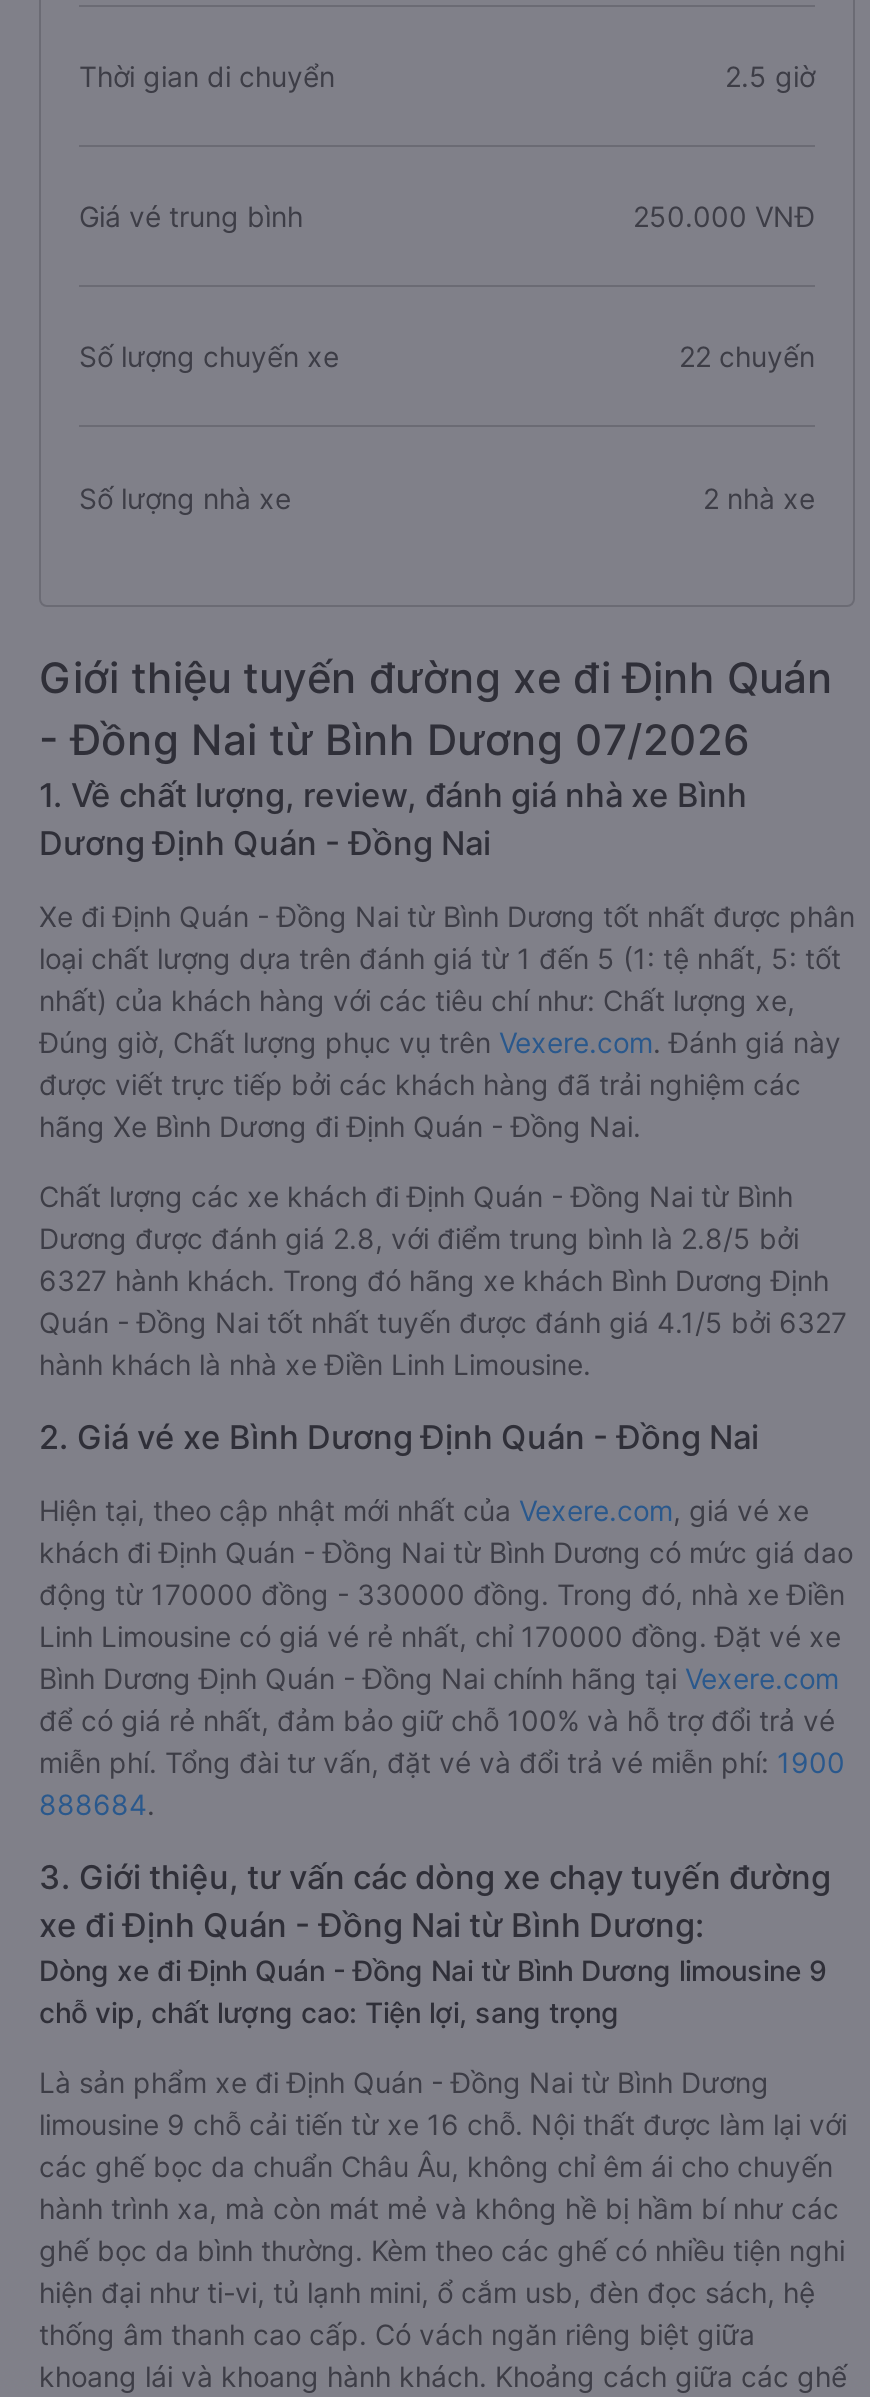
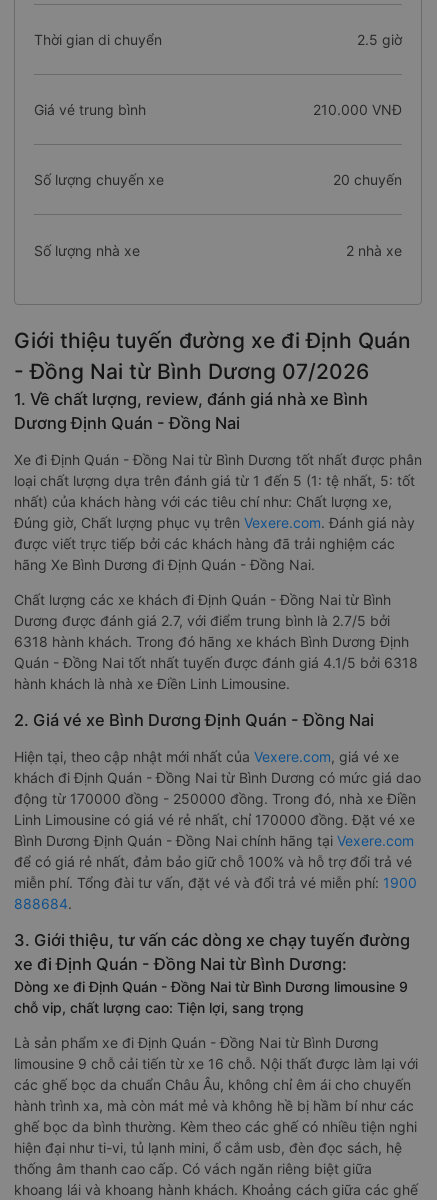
[633,199,815,233] 250.000 VNĐ -> [313,101,402,118] 210.000 VNĐ
[679,339,815,373] 22 chuyến -> [333,171,402,188] 20 chuyến
[39,1221,799,1255] Dương được đánh giá 2.8, với điểm trung bình là 2.8/5 bởi -> [14,612,390,629] Dương được đánh giá 2.7, với điểm trung bình là 2.7/5 bởi
[39,1263,829,1297] 6327 hành khách. Trong đó hãng xe khách Bình Dương Định -> [14,633,409,650] 6318 hành khách. Trong đó hãng xe khách Bình Dương Định
[39,1305,847,1339] Quán - Đồng Nai tốt nhất tuyến được đánh giá 4.1/5 bởi 6327 -> [14,654,418,671] Quán - Đồng Nai tốt nhất tuyến được đánh giá 4.1/5 bởi 6318
[39,1577,845,1611] động từ 170000 đồng - 330000 đồng. Trong đó, nhà xe Điền -> [14,790,416,807] động từ 170000 đồng - 250000 đồng. Trong đó, nhà xe Điền

